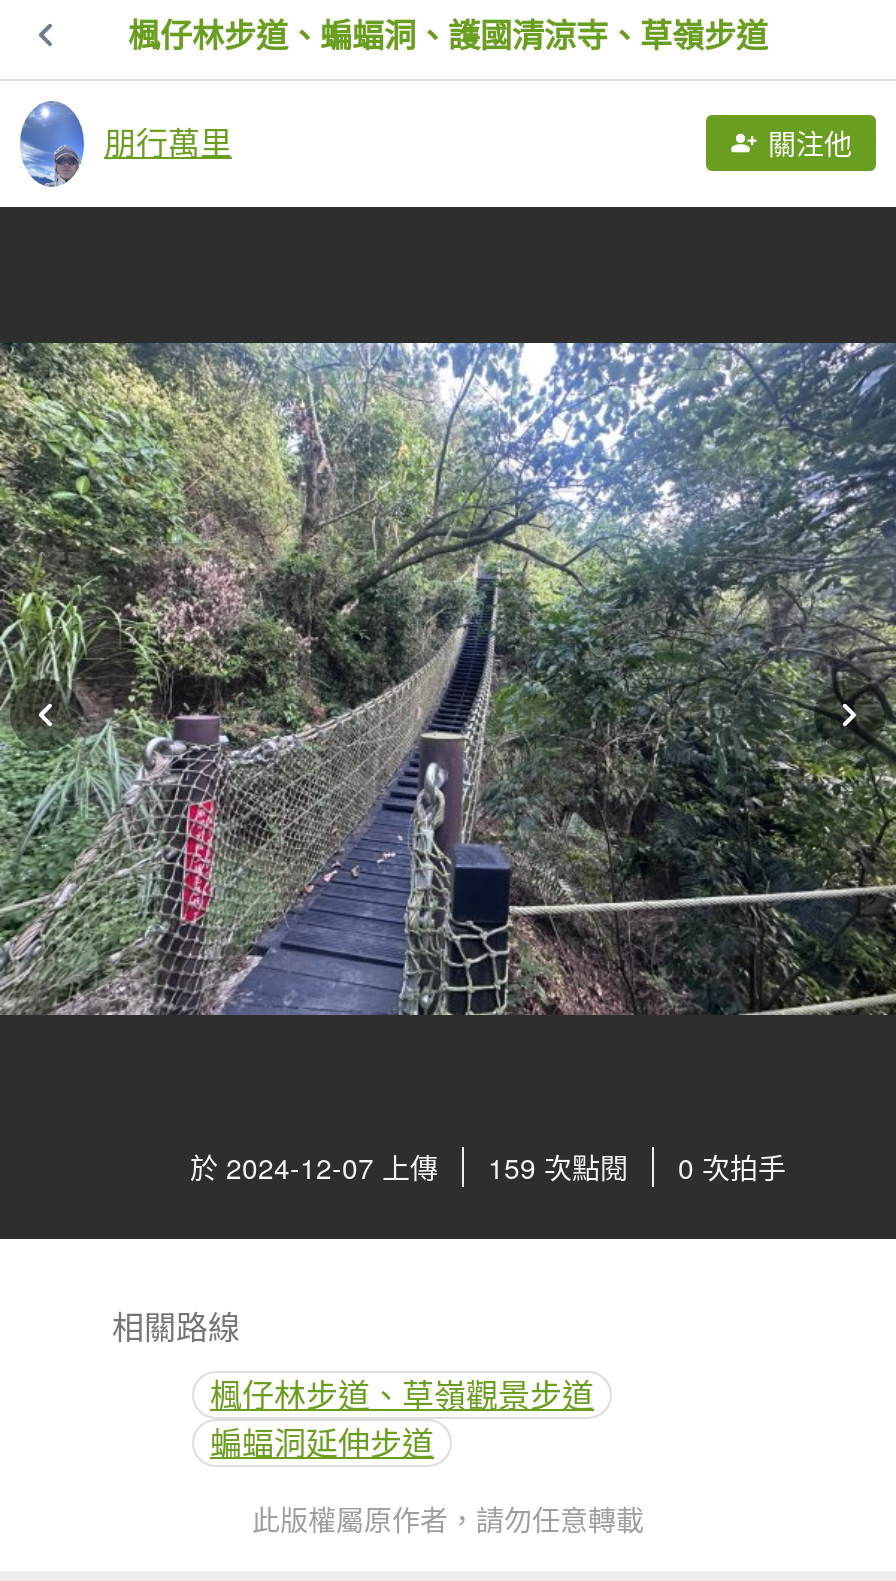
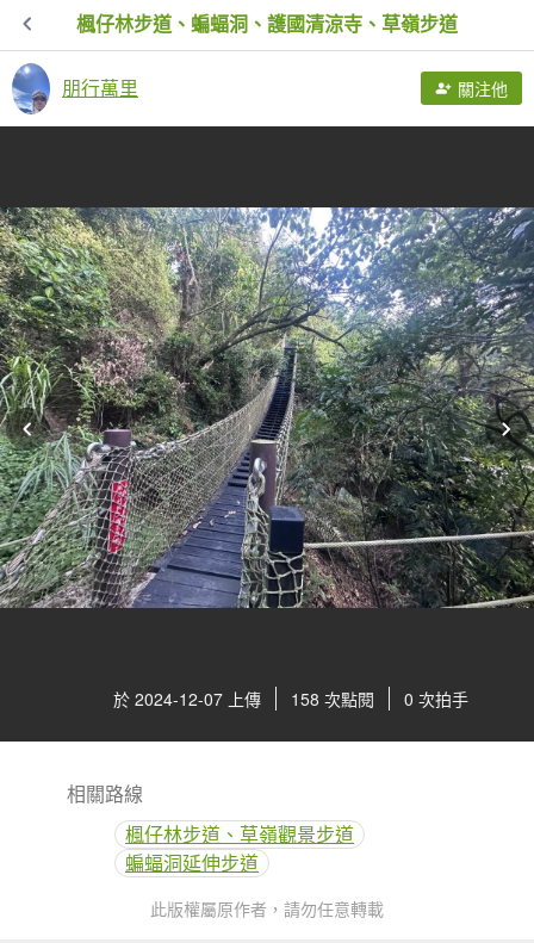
[190,1146,786,1186] 於 2024-12-07 上傳 159 次點閱 0 次拍手 -> [113,686,468,710] 於 2024-12-07 上傳 158 次點閱 0 次拍手

